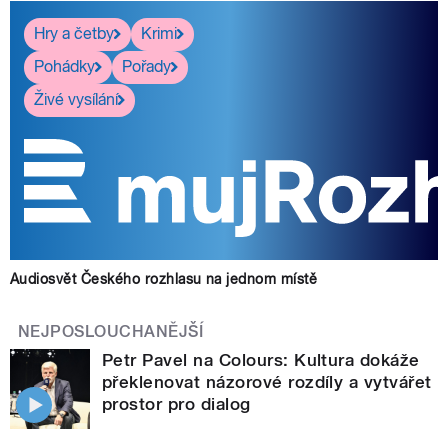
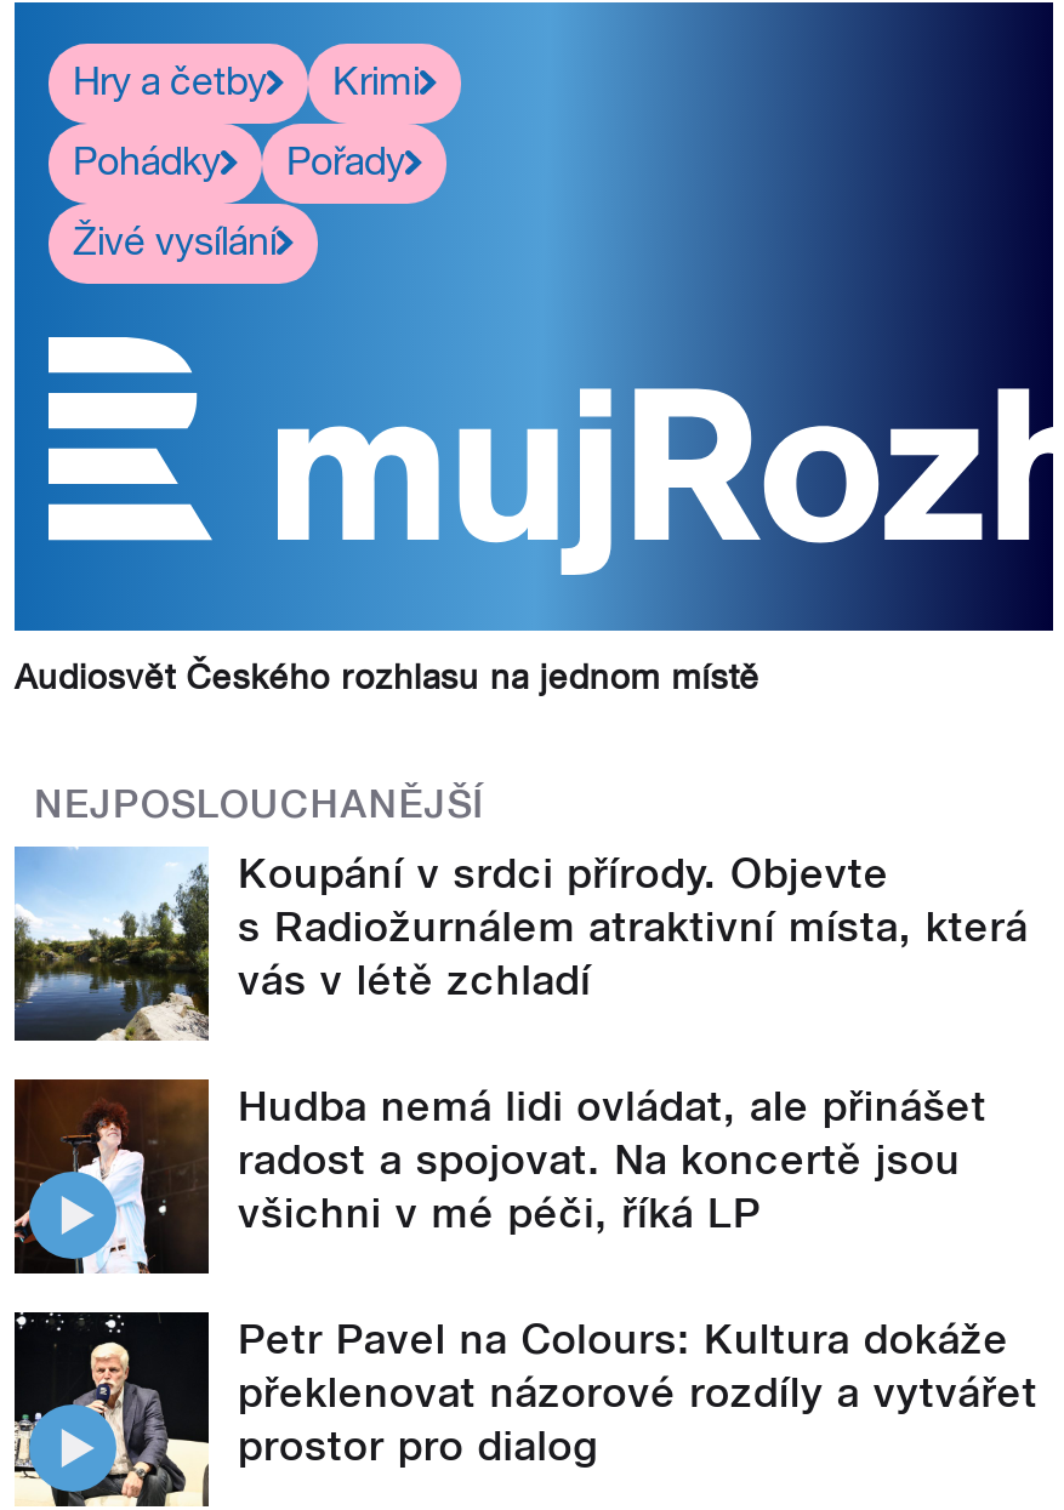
none -> [12,847,1028,1237] [image] | Koupání v srdci přírody. Objevte | s Radiožurnálem atraktivní místa, která | vás v létě zchladí | Hudba nemá lidi ovládat, ale přinášet | radost a spojovat. Na koncertě jsou | všichni v mé péči, říká LP
none -> [12,1077,211,1276] [image]

